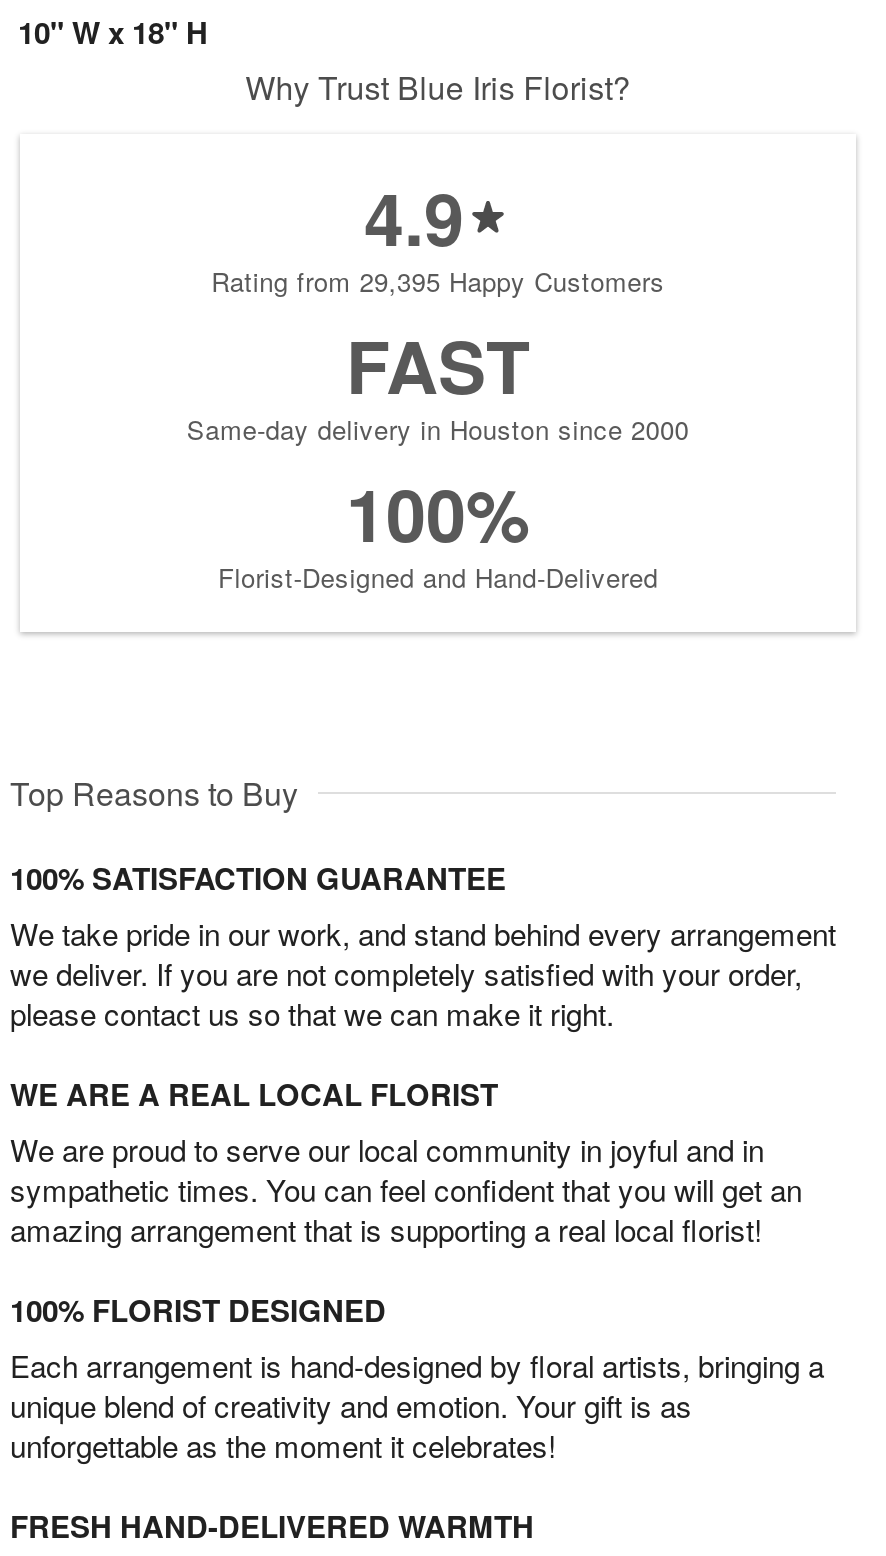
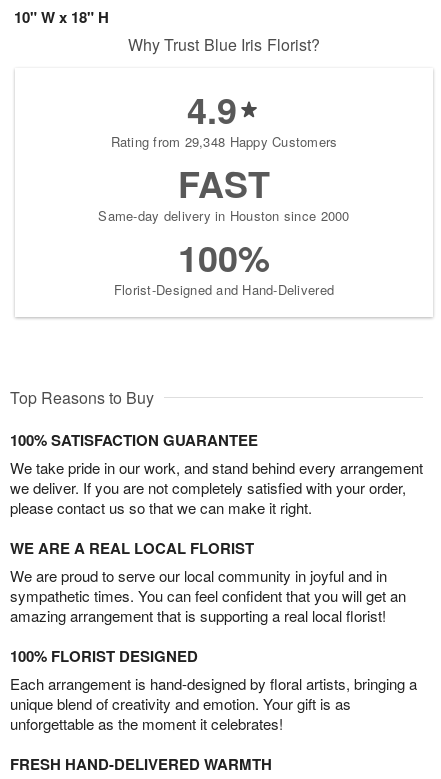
[211,263,665,301] Rating from 29,395 Happy Customers -> [111,132,337,151] Rating from 29,348 Happy Customers

